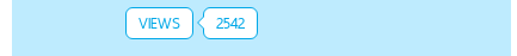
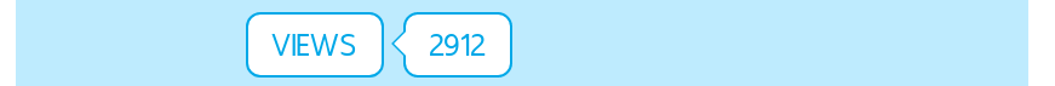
[138,9,244,35] VIEWS 2542 -> [272,16,485,69] VIEWS 2912

